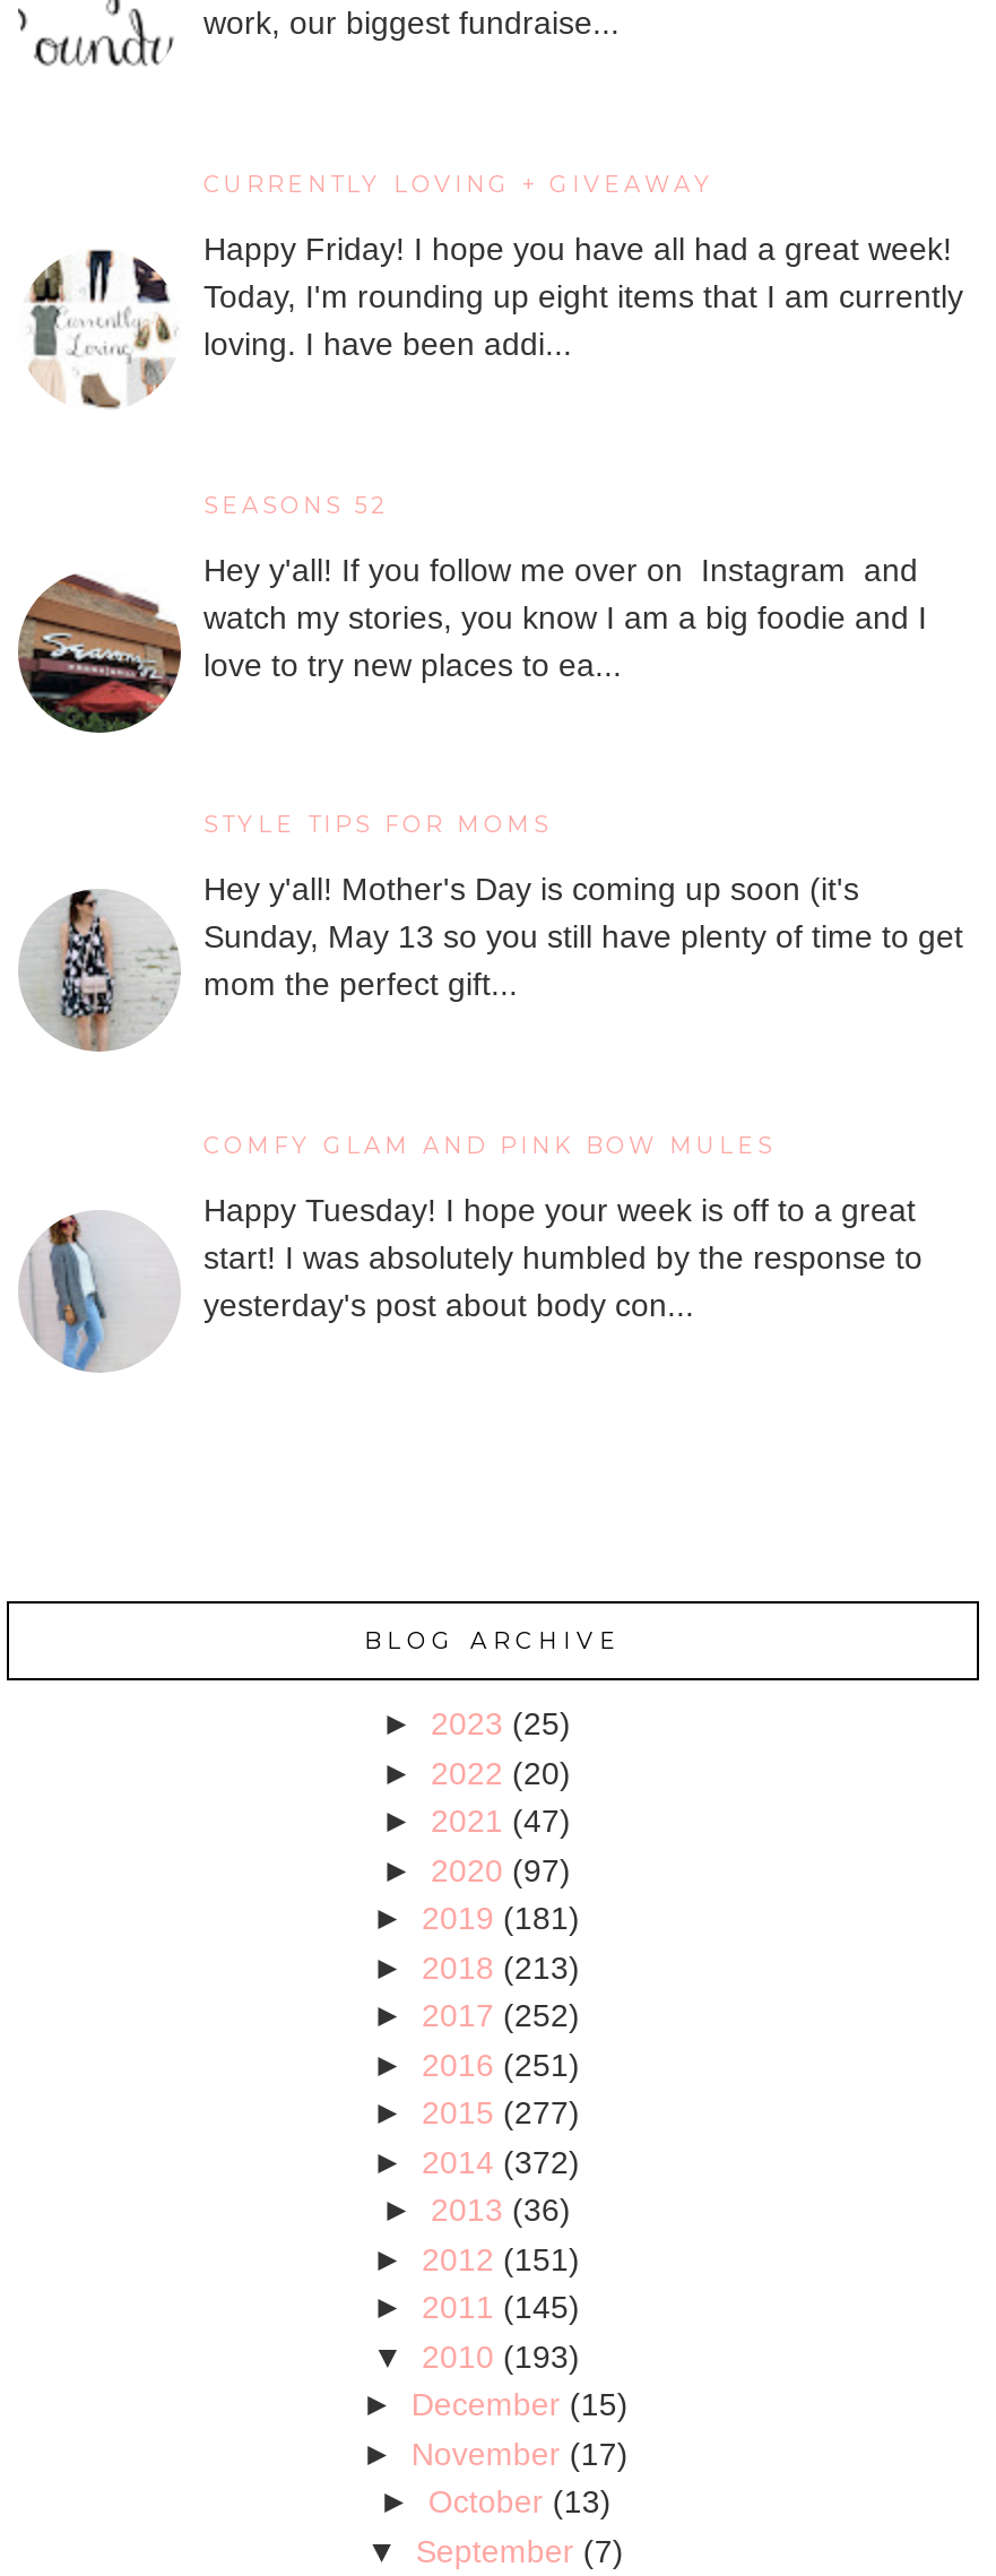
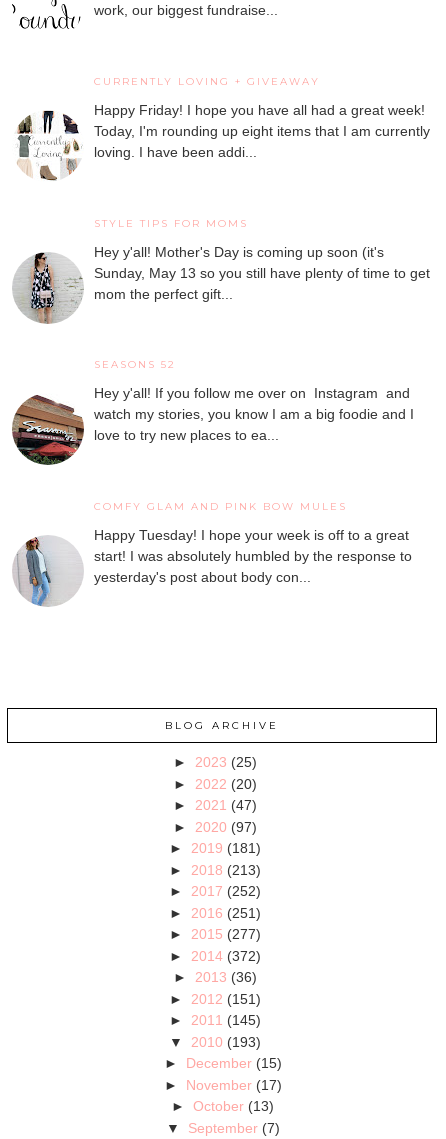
moved [18,490,927,733] -> [12,358,414,465]: [image] | SEASONS 52 | Hey y'all! If you follow me over on Instagram and | watch my stories, you know I am a big foodie and I | love to try new places to ea...
moved [18,810,963,1054] -> [12,216,430,324]: [image] | STYLE TIPS FOR MOMS | Hey y'all! Mother's Day is coming up soon (it's | Sunday, May 13 so you still have plenty of time to get | mom the perfect gift...

